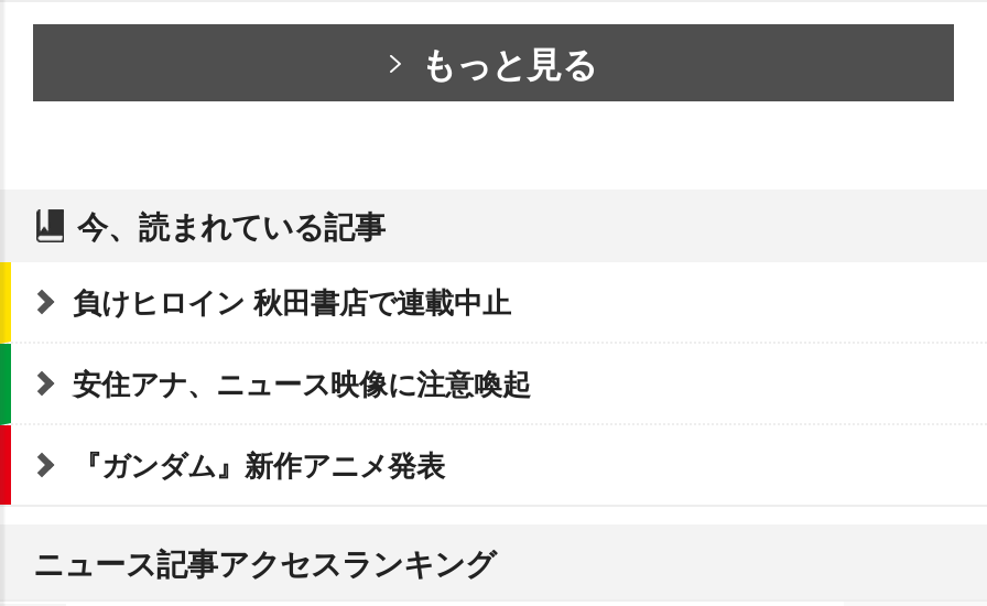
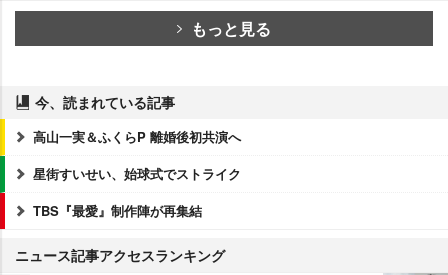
[73,279,511,321] 負けヒロイン 秋田書店で連載中止 -> [33,127,241,146] 高山一実＆ふくらP 離婚後初共演へ
[73,361,531,402] 安住アナ、ニュース映像に注意喚起 -> [33,164,241,183] 星街すいせい、始球式でストライク
[73,442,445,484] 『ガンダム』新作アニメ発表 -> [33,201,202,220] TBS『最愛』制作陣が再集結

